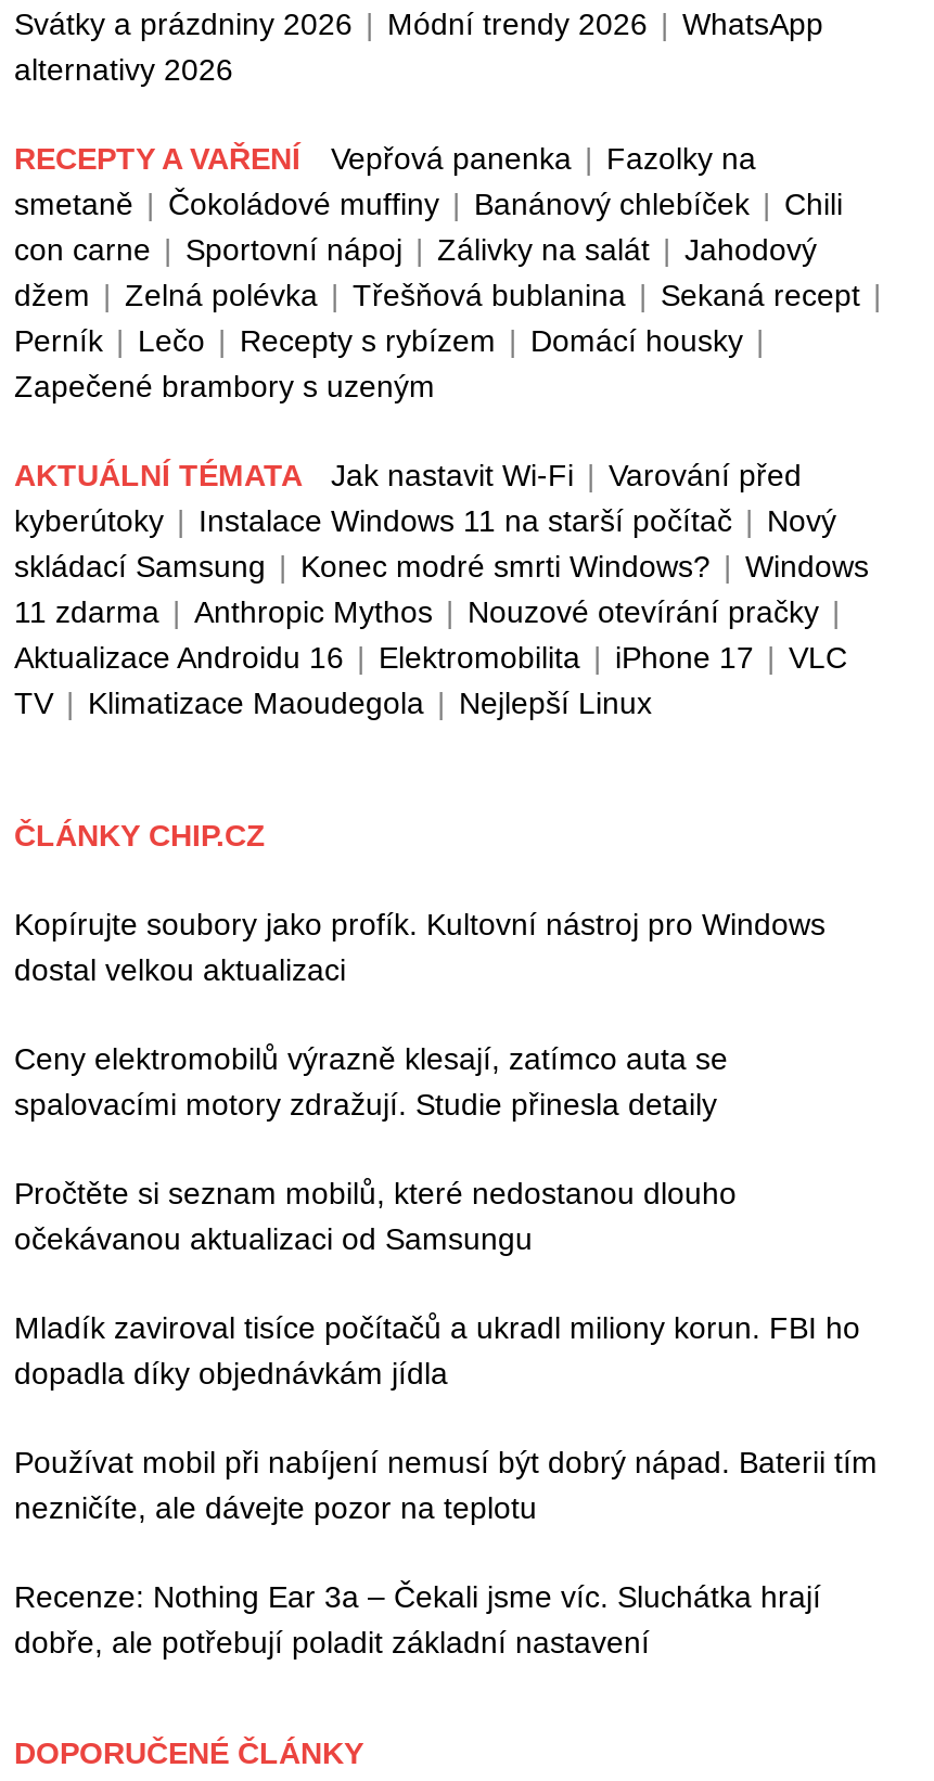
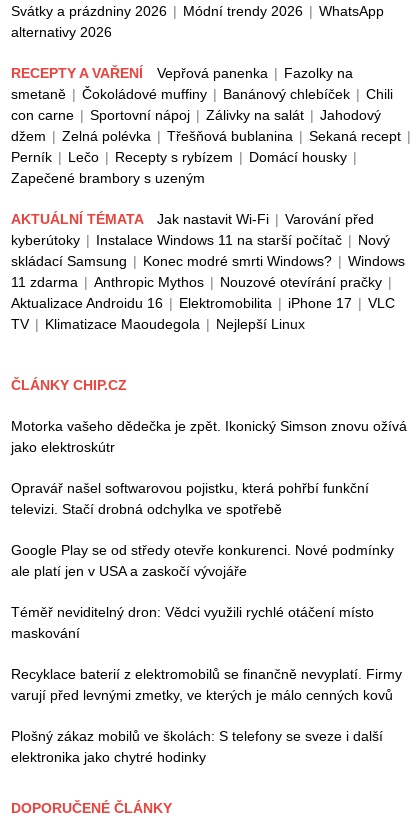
[14,907,826,987] Kopírujte soubory jako profík. Kultovní nástroj pro Windows | dostal velkou aktualizaci -> [11,418,407,455] Motorka vašeho dědečka je zpět. Ikonický Simson znovu ožívá | jako elektroskútr
[14,1042,728,1122] Ceny elektromobilů výrazně klesají, zatímco auta se | spalovacími motory zdražují. Studie přinesla detaily -> [11,480,369,517] Opravář našel softwarovou pojistku, která pohřbí funkční | televizi. Stačí drobná odchylka ve spotřebě
[14,1176,737,1256] Pročtěte si seznam mobilů, které nedostanou dlouho | očekávanou aktualizaci od Samsungu -> [11,542,394,579] Google Play se od středy otevře konkurenci. Nové podmínky | ale platí jen v USA a zaskočí vývojáře
[14,1311,860,1391] Mladík zaviroval tisíce počítačů a ukradl miliony korun. FBI ho | dopadla díky objednávkám jídla -> [11,604,374,641] Téměř neviditelný dron: Vědci využili rychlé otáčení místo | maskování
[14,1445,878,1525] Používat mobil při nabíjení nemusí být dobrý nápad. Baterii tím | nezničíte, ale dávejte pozor na teplotu -> [11,666,402,703] Recyklace baterií z elektromobilů se finančně nevyplatí. Firmy | varují před levnými zmetky, ve kterých je málo cenných kovů
[14,1580,821,1660] Recenze: Nothing Ear 3a – Čekali jsme víc. Sluchátka hrají | dobře, ale potřebují poladit základní nastavení -> [11,728,383,765] Plošný zákaz mobilů ve školách: S telefony se sveze i další | elektronika jako chytré hodinky

